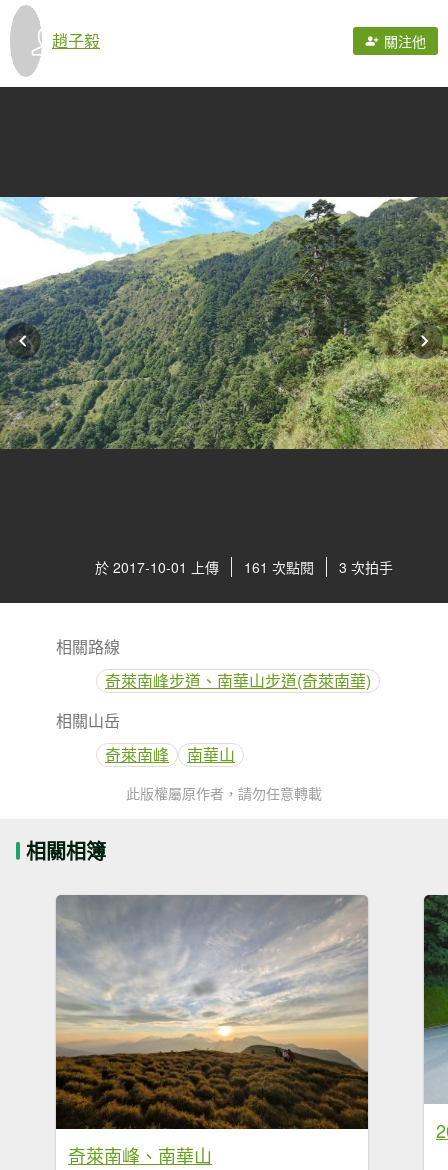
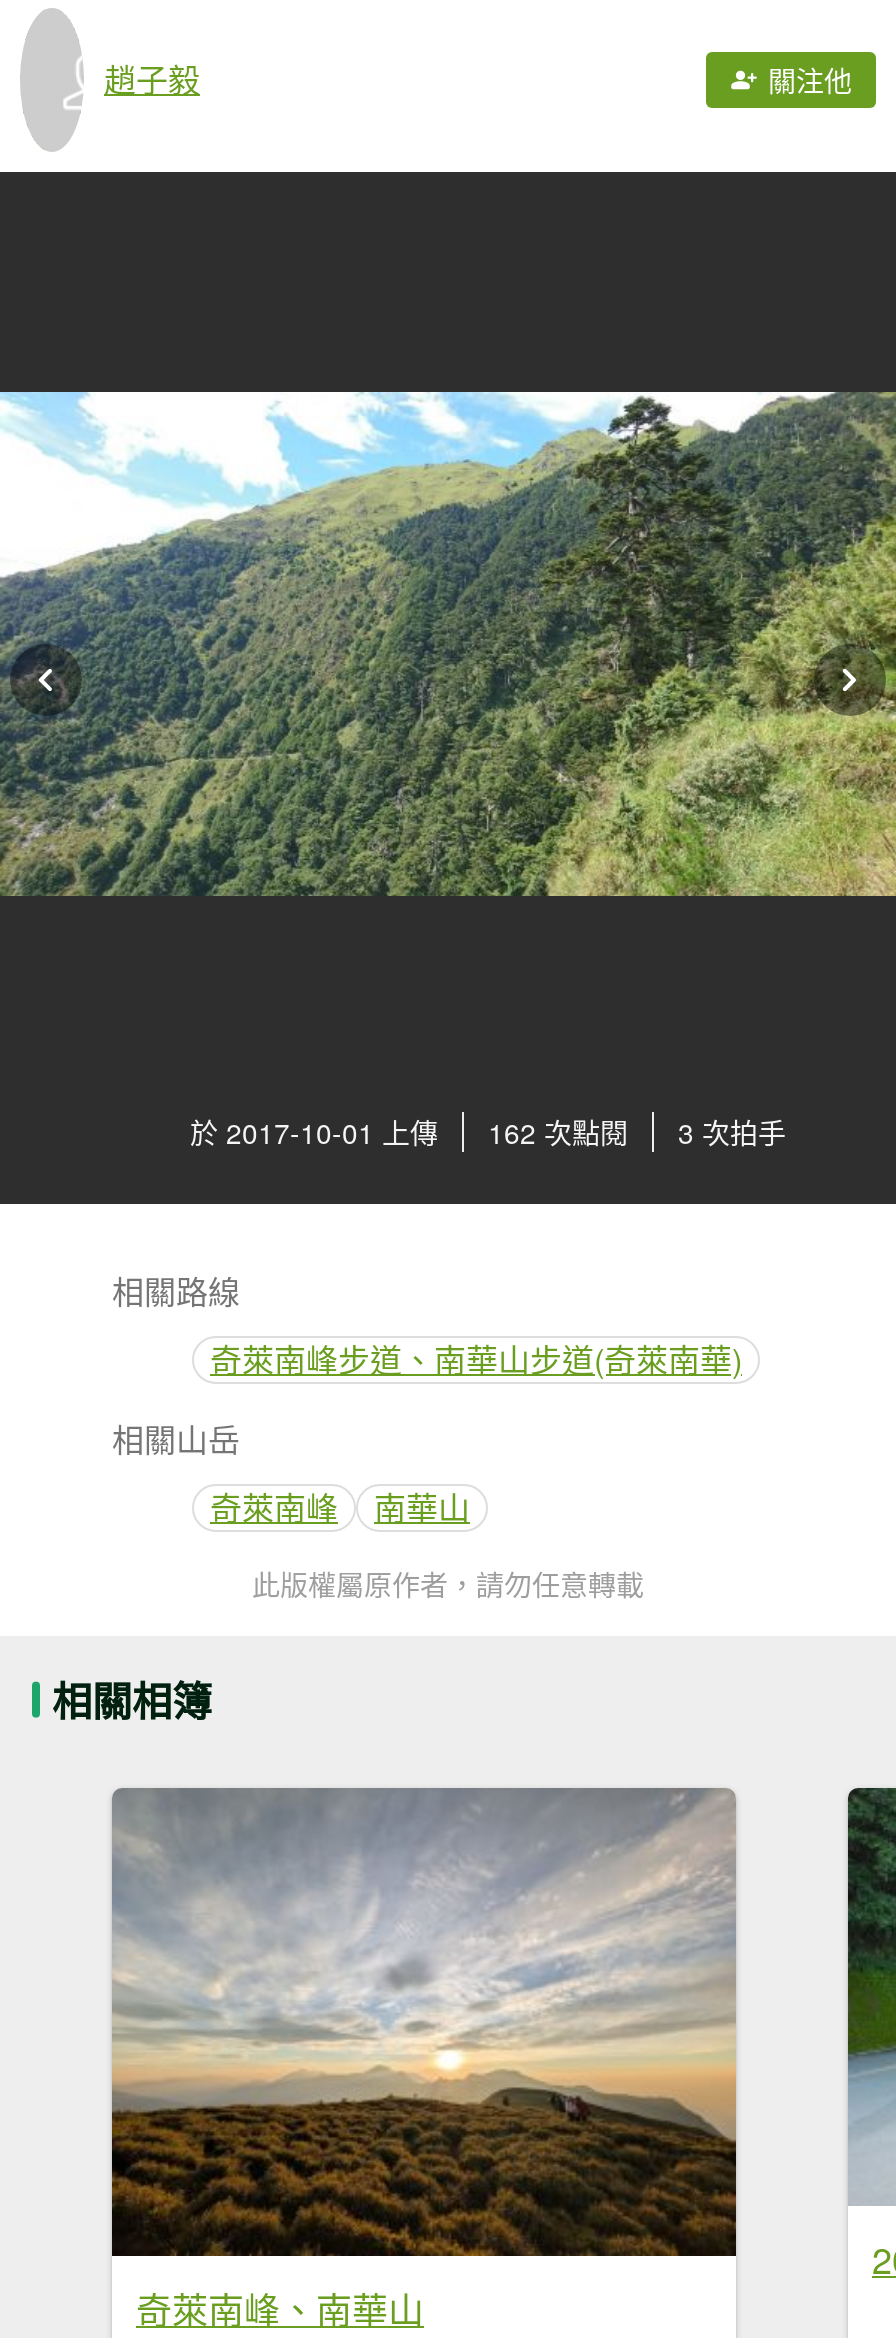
[95,557,393,577] 於 2017-10-01 上傳 161 次點閱 3 次拍手 -> [190,1112,786,1152] 於 2017-10-01 上傳 162 次點閱 3 次拍手

